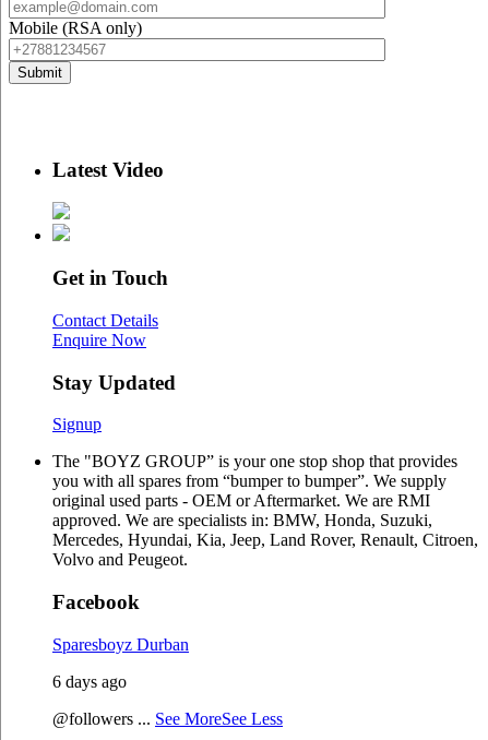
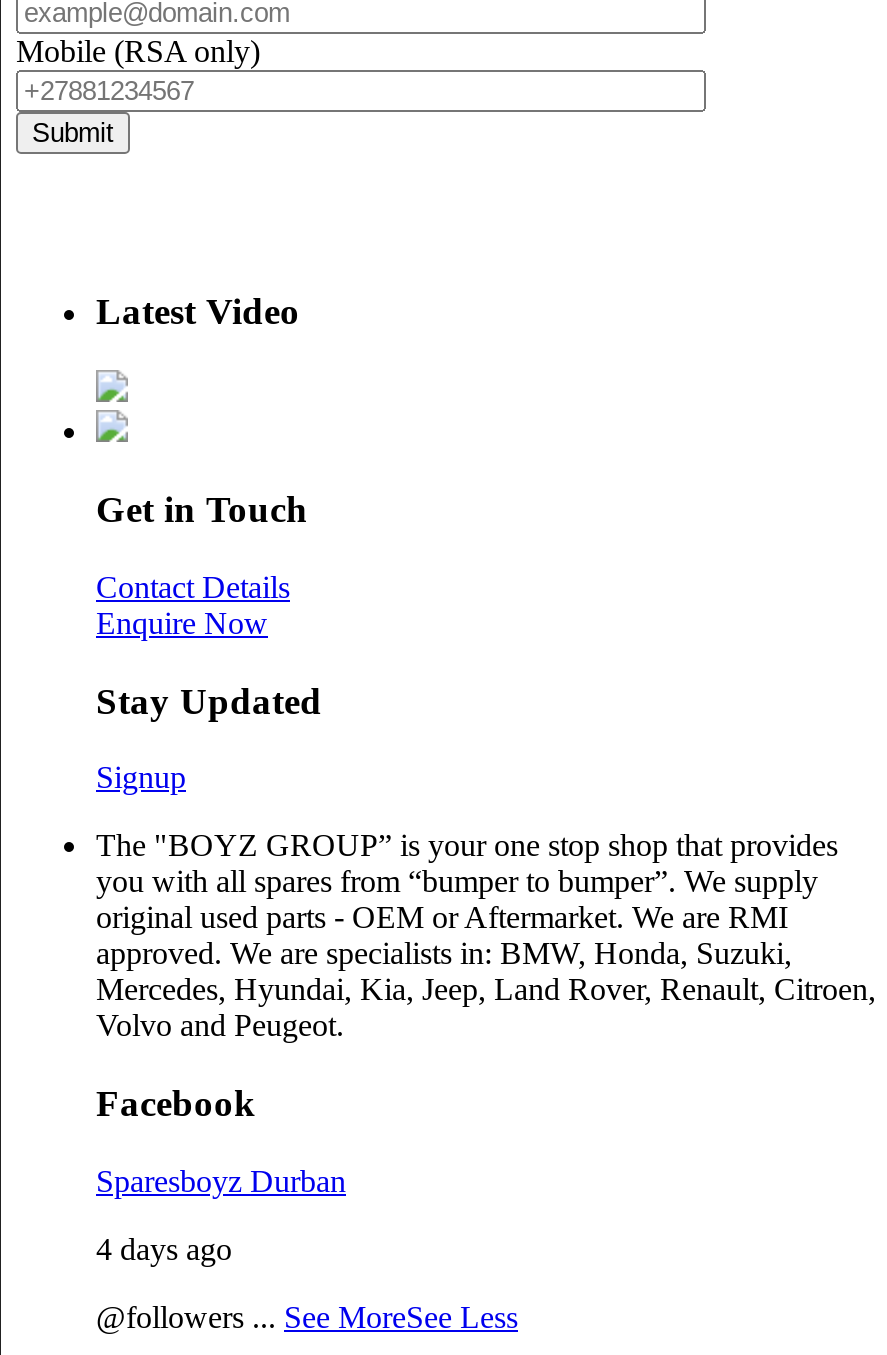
[52,672,127,691] 6 days ago -> [96,1231,232,1265] 4 days ago

